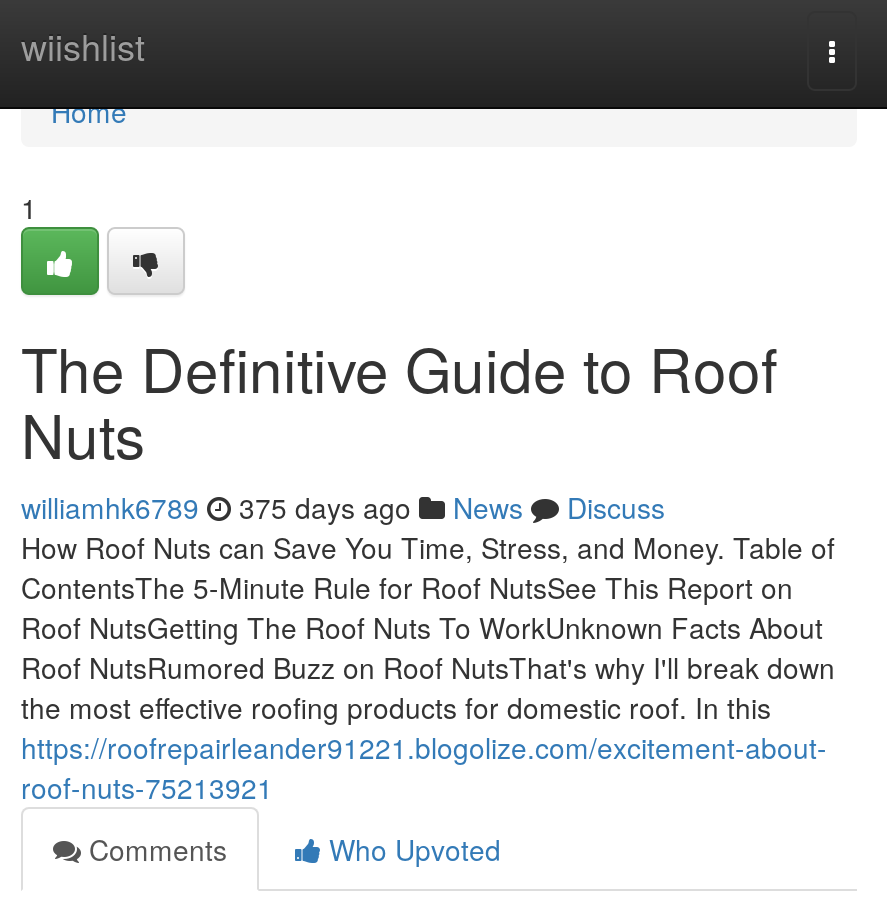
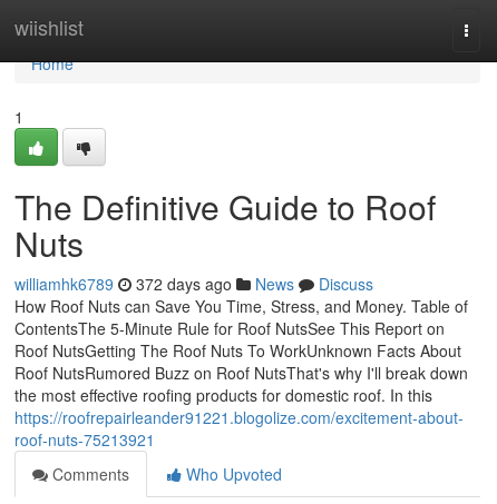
[21,487,665,527] williamhk6789 375 days ago News Discuss -> [14,273,373,295] williamhk6789 372 days ago News Discuss

